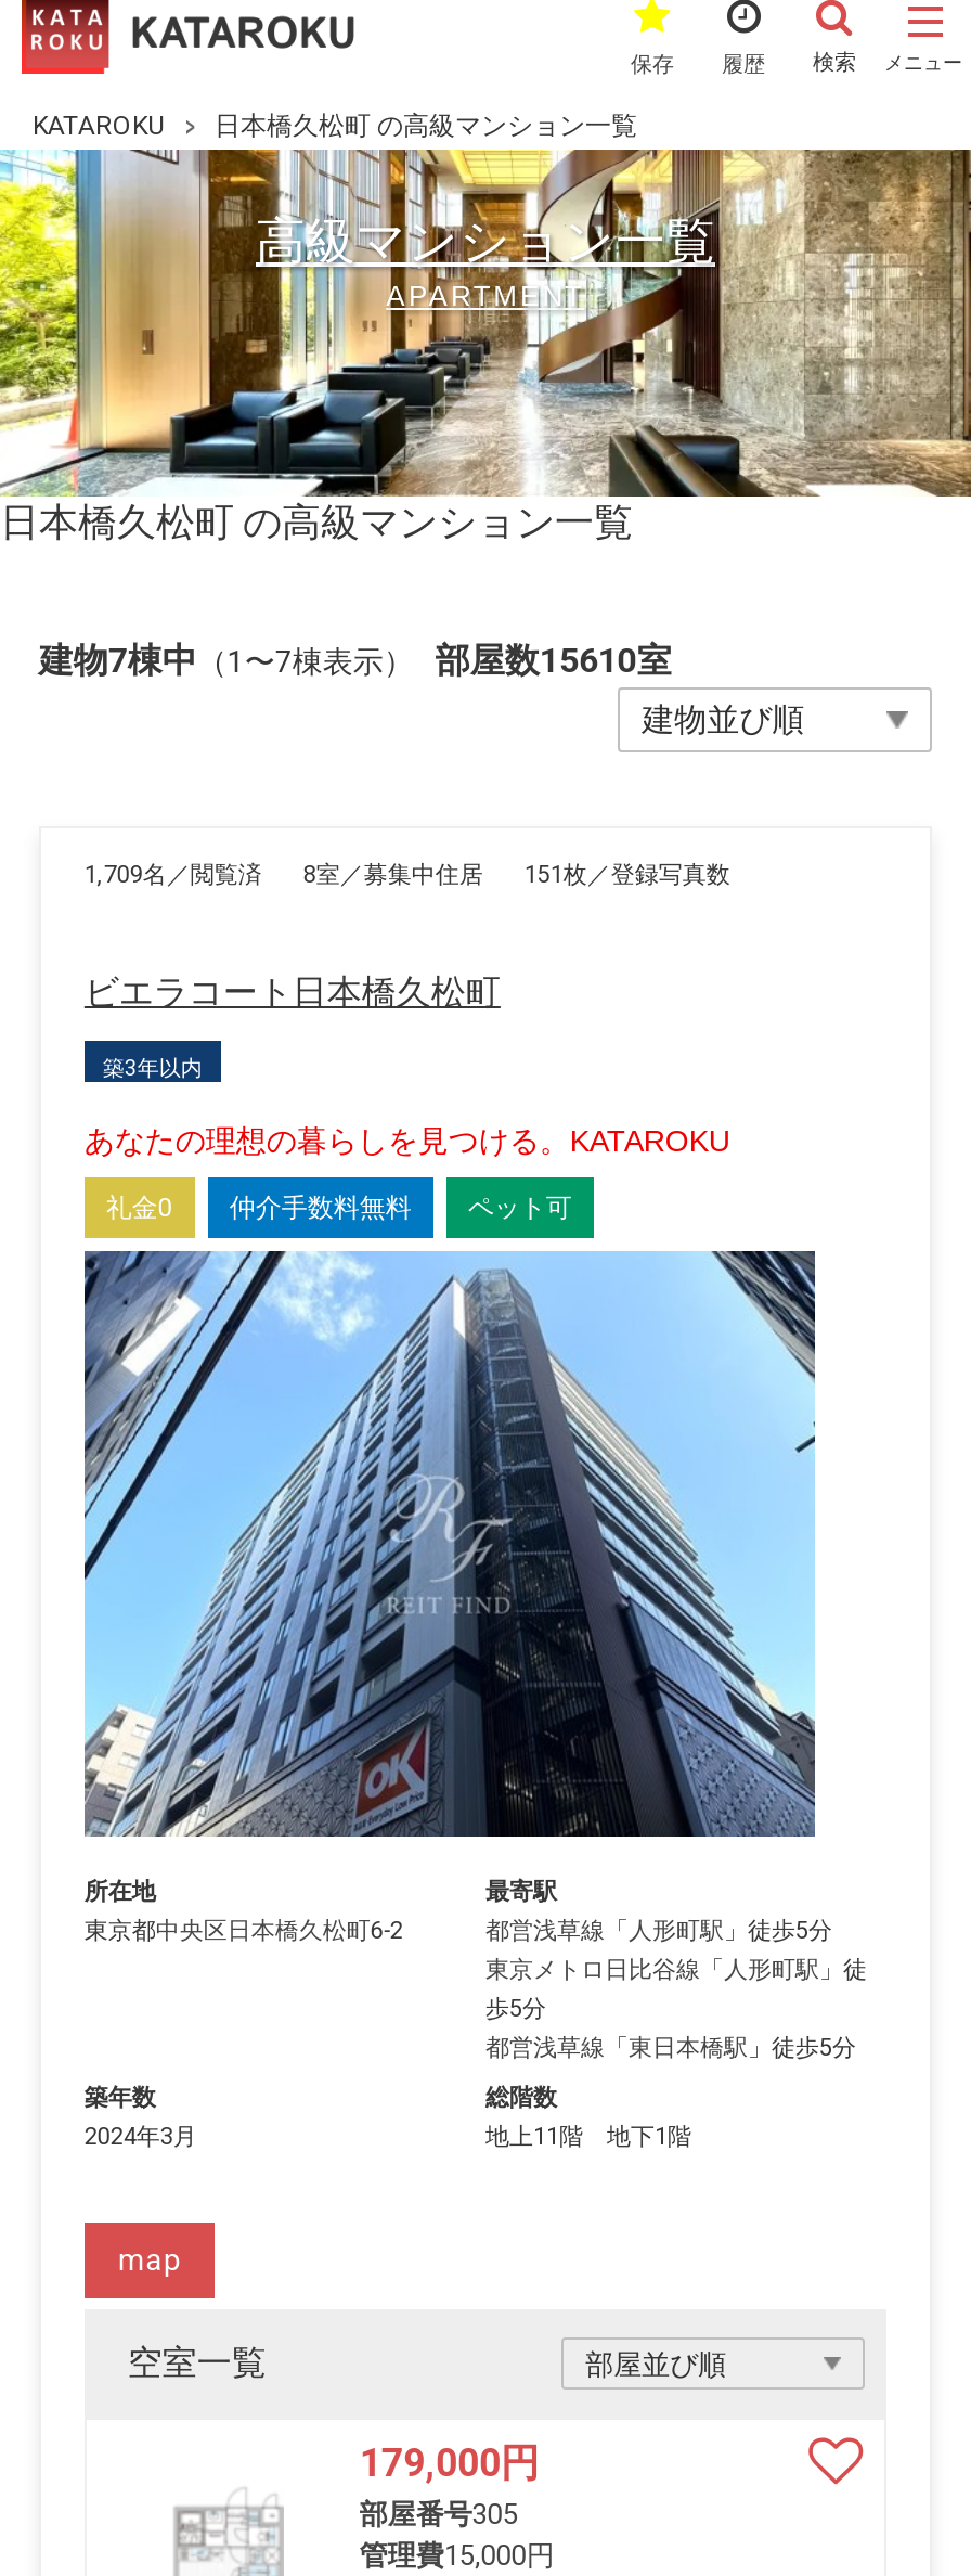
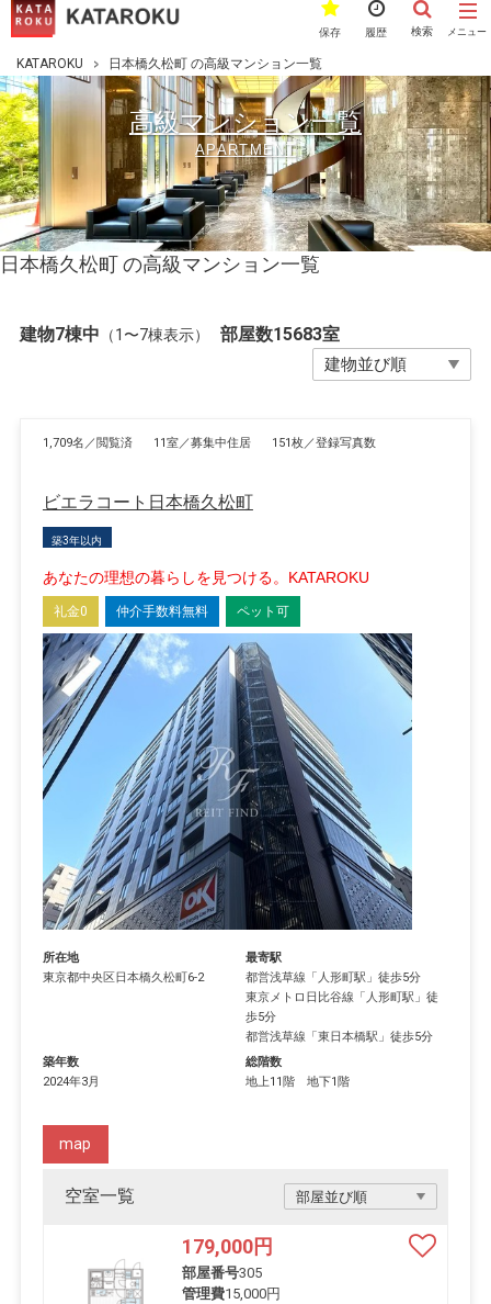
[39,640,672,681] 建物7棟中（1〜7棟表示） 部屋数15610室 -> [20,324,340,345] 建物7棟中（1〜7棟表示） 部屋数15683室
[303,861,483,889] 8室／募集中住居 -> [153,436,251,450] 11室／募集中住居

